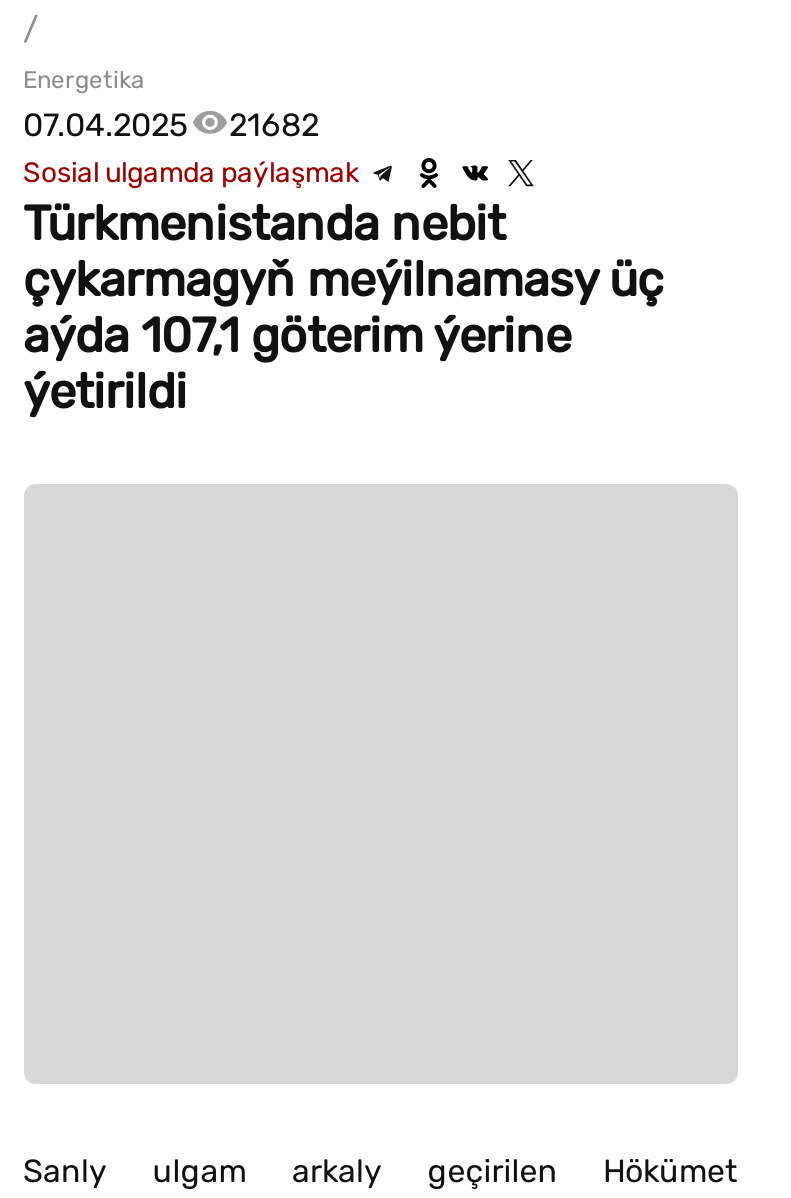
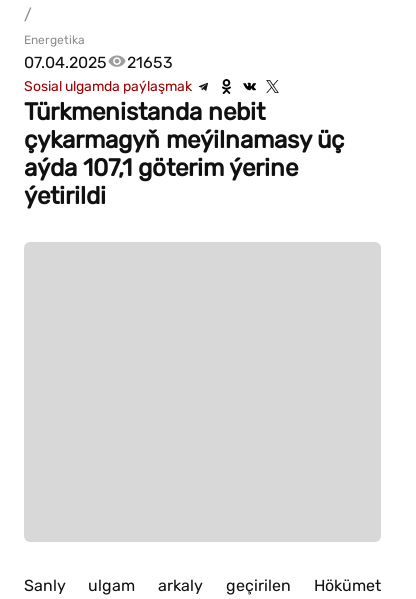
[23,106,319,144] 07.04.2025 21682 -> [23,53,172,72] 07.04.2025 21653

